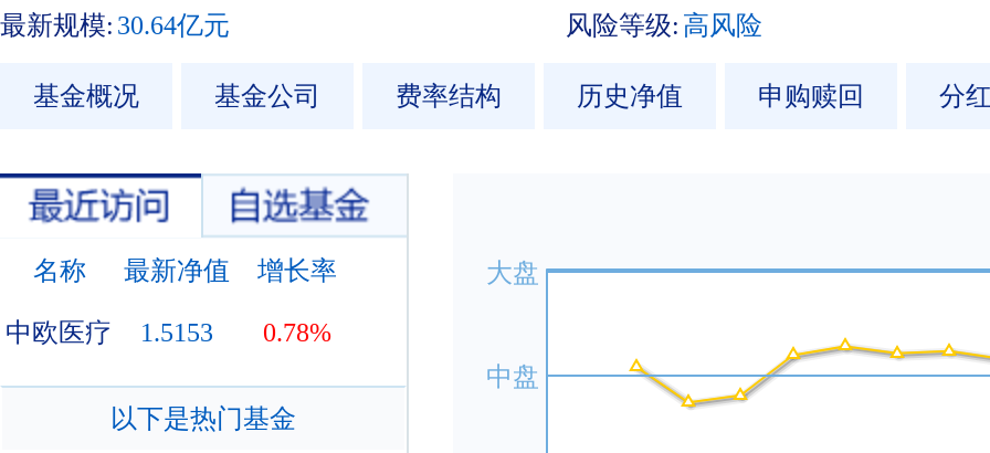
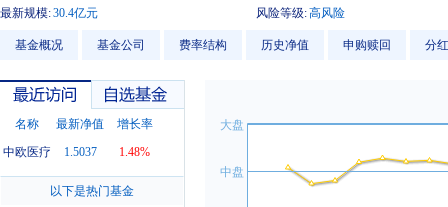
[0,10,230,41] 最新规模: 30.64亿元 -> [0,6,98,20] 最新规模: 30.4亿元
[140,317,213,348] 1.5153 -> [63,145,96,159] 1.5037
[263,317,331,348] 0.78% -> [119,145,150,159] 1.48%

